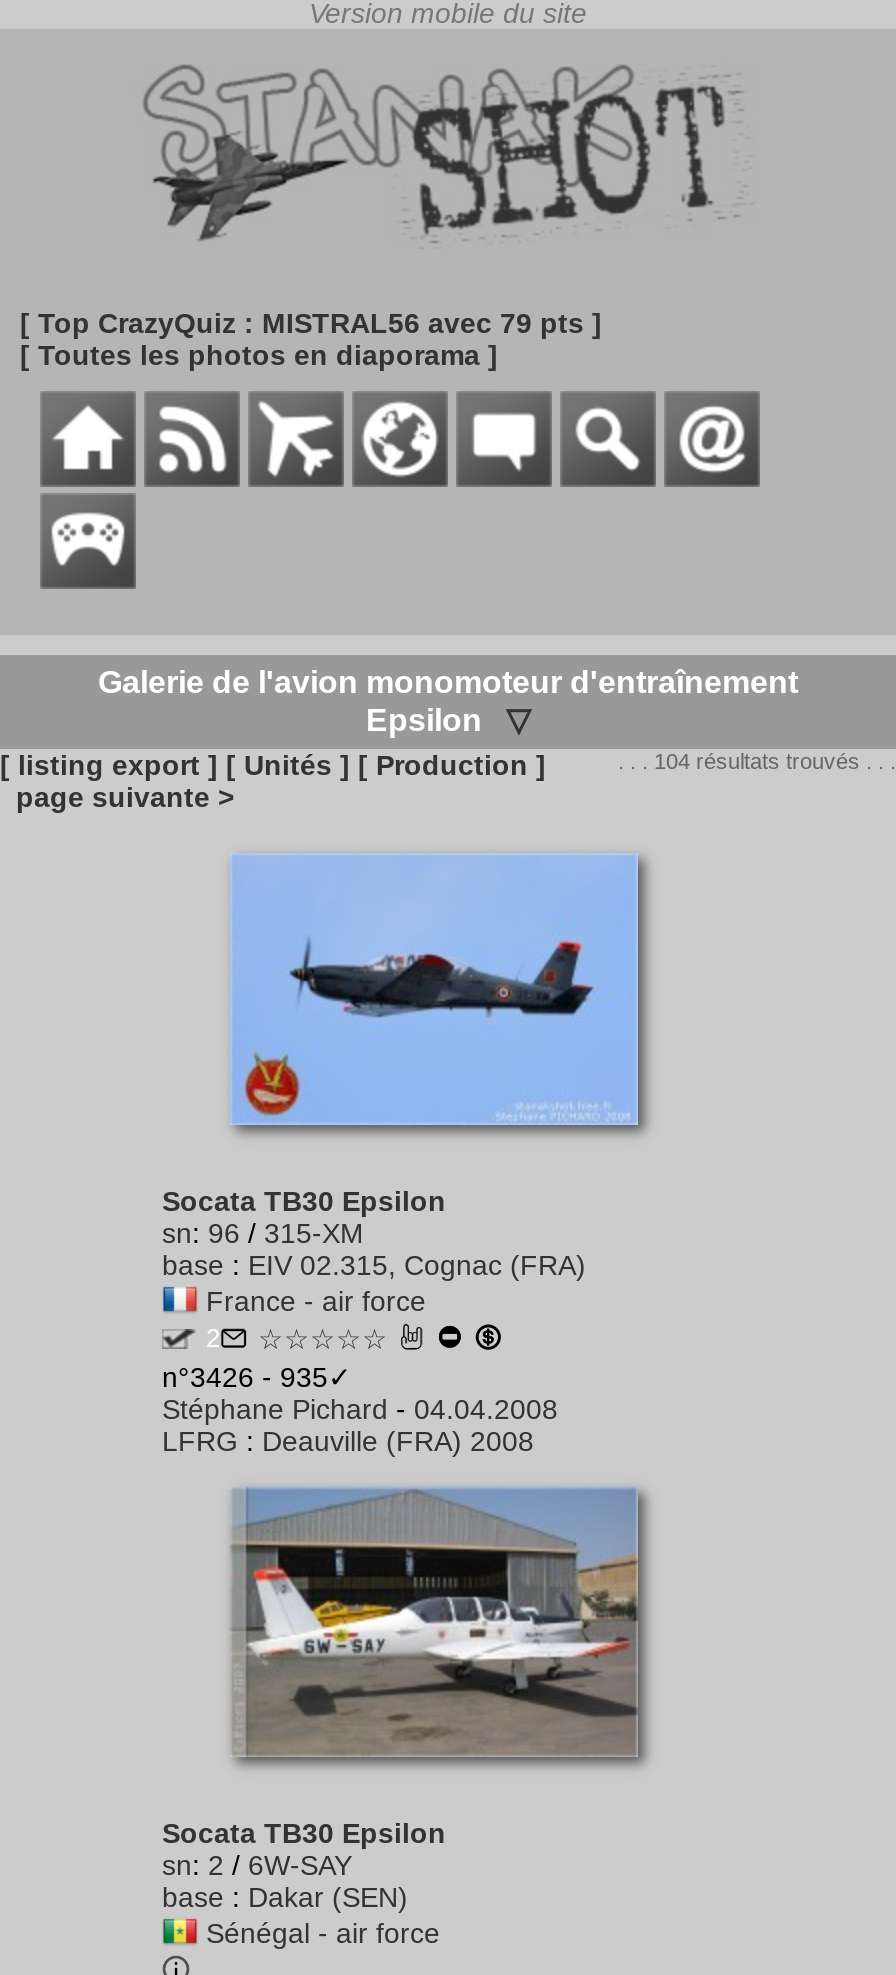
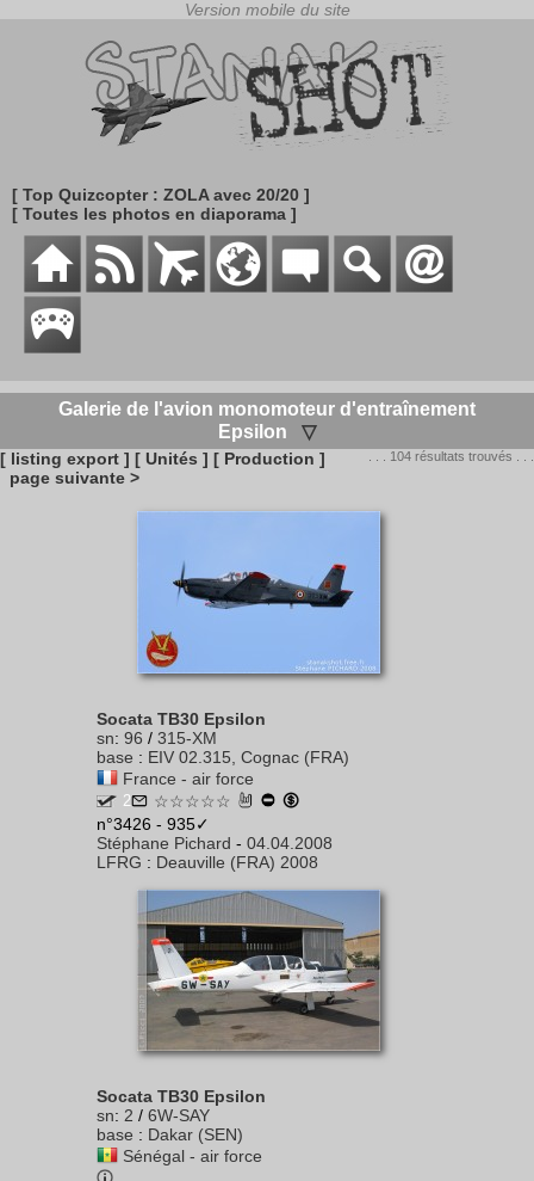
[20,307,602,339] [ Top CrazyQuiz : MISTRAL56 avec 79 pts ] -> [12,185,310,204] [ Top Quizcopter : ZOLA avec 20/20 ]

